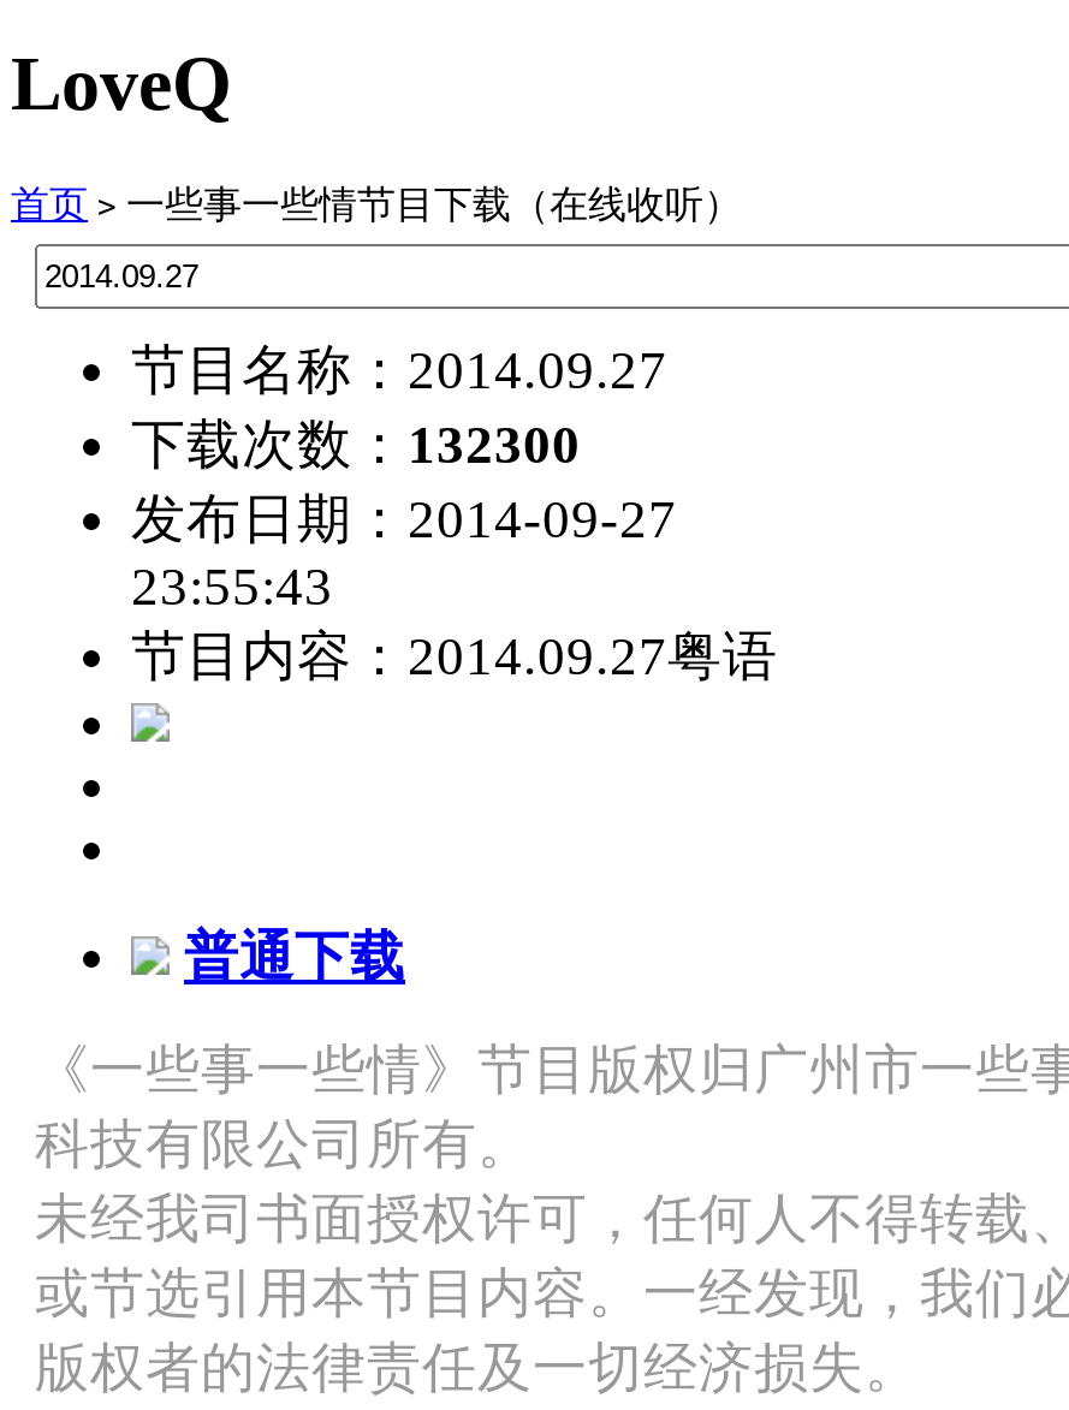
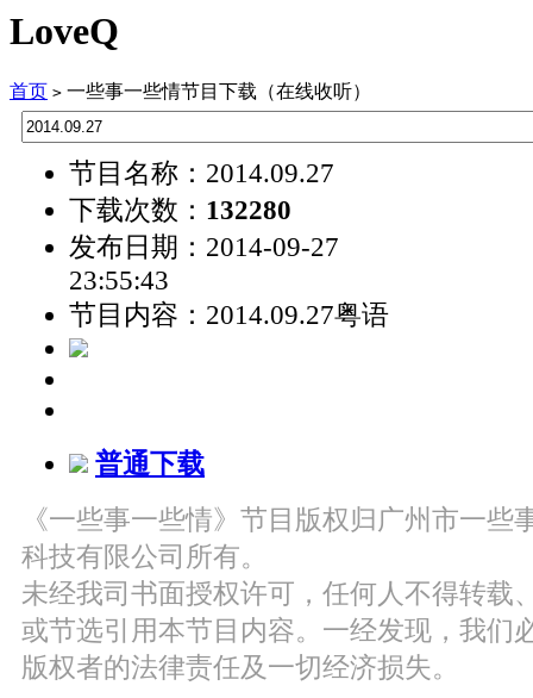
[131,414,581,475] 下载次数：132300 -> [69,195,291,225] 下载次数：132280

